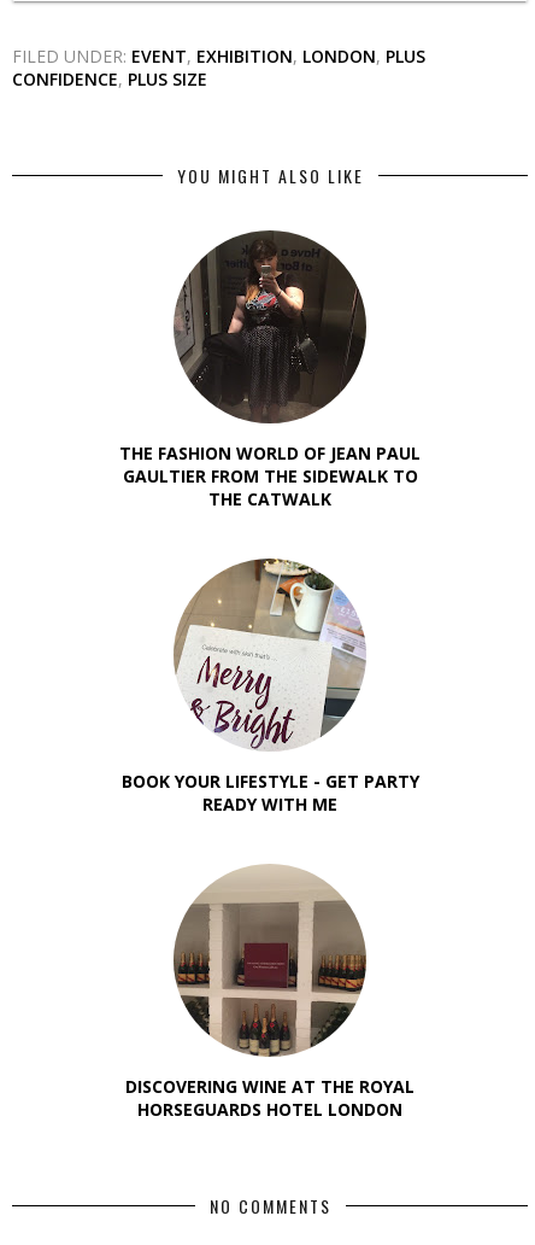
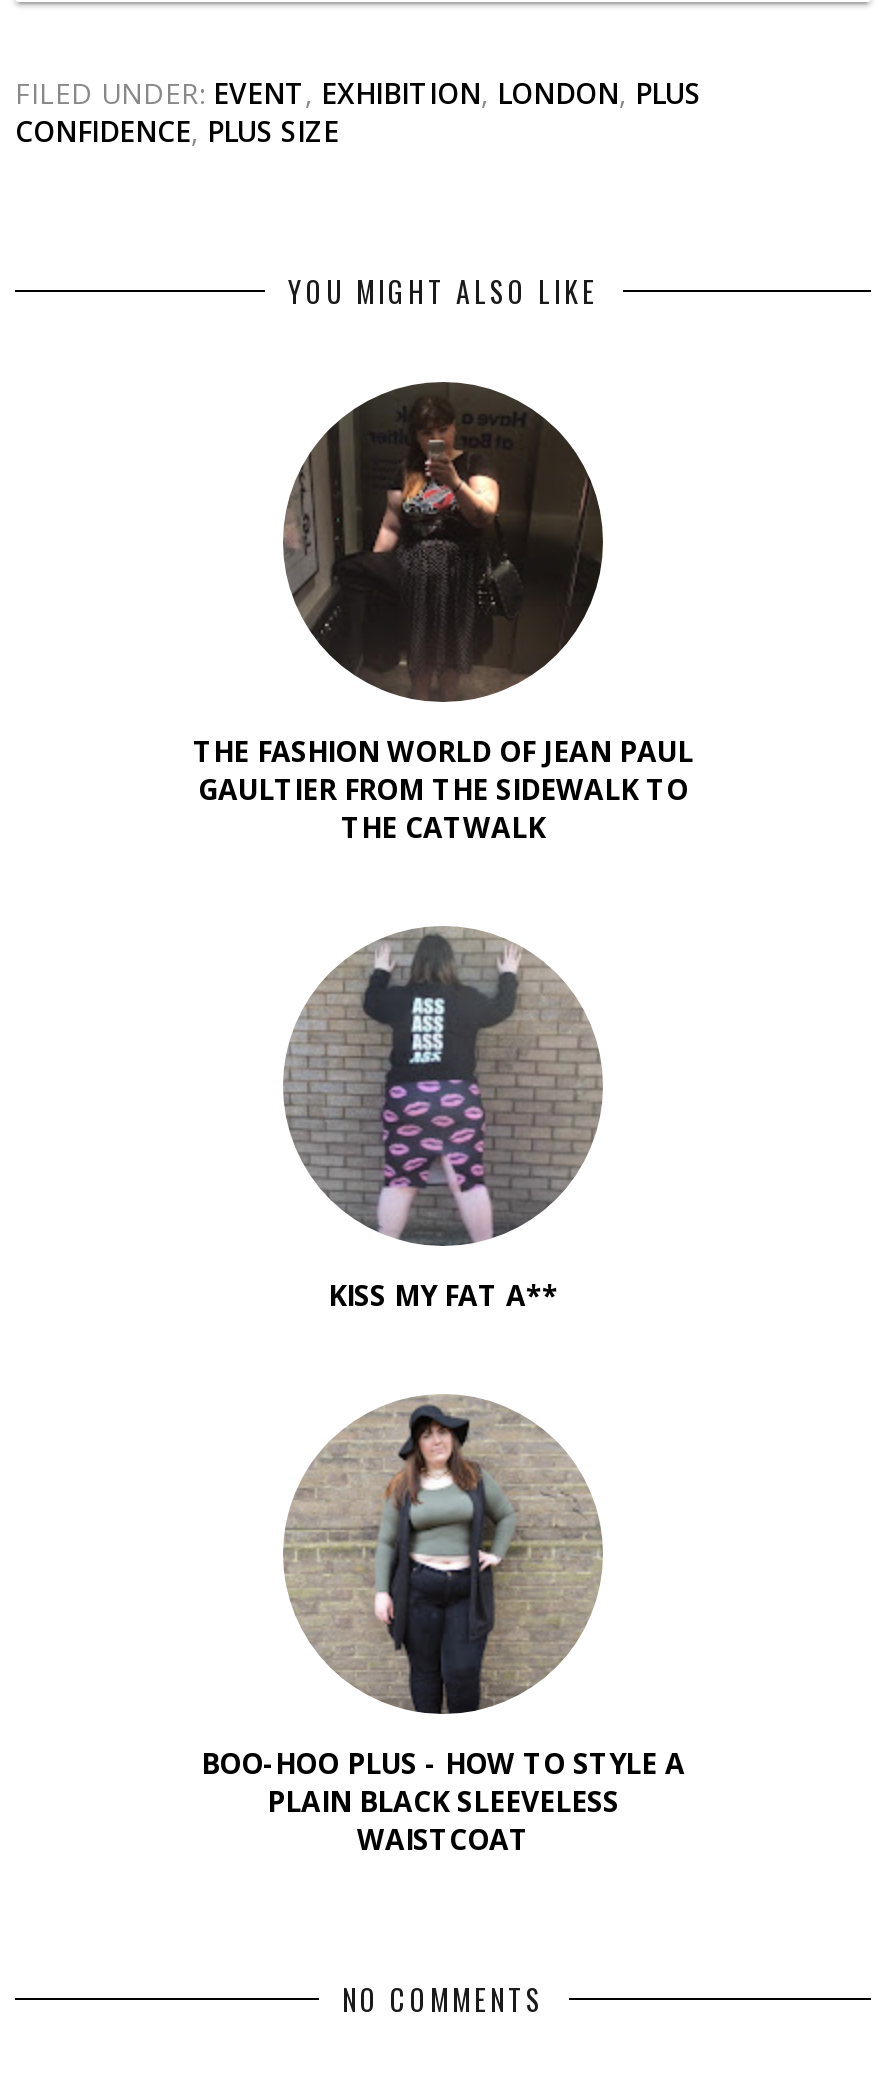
[121,559,419,815] [image] | BOOK YOUR LIFESTYLE - GET PARTY | READY WITH ME -> [285,928,603,1313] [image] | KISS MY FAT A**
[125,842,415,1120] [image] | DISCOVERING WINE AT THE ROYAL | HORSEGUARDS HOTEL LONDON -> [201,1394,685,1857] [image] | BOO-HOO PLUS - HOW TO STYLE A | PLAIN BLACK SLEEVELESS | WAISTCOAT

